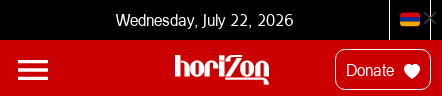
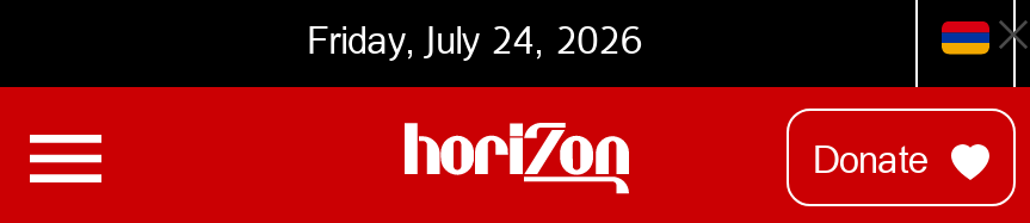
[116,9,293,28] Wednesday, July 22, 2026 -> [307,14,641,60] Friday, July 24, 2026

